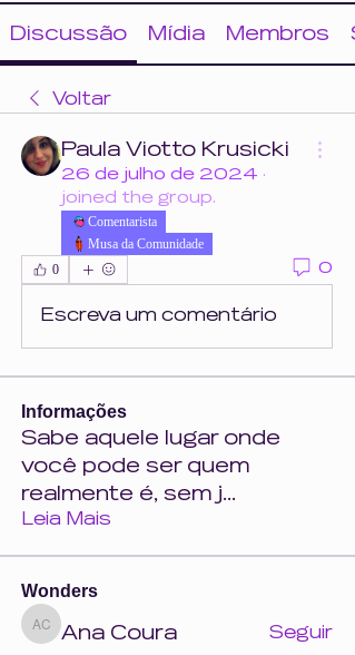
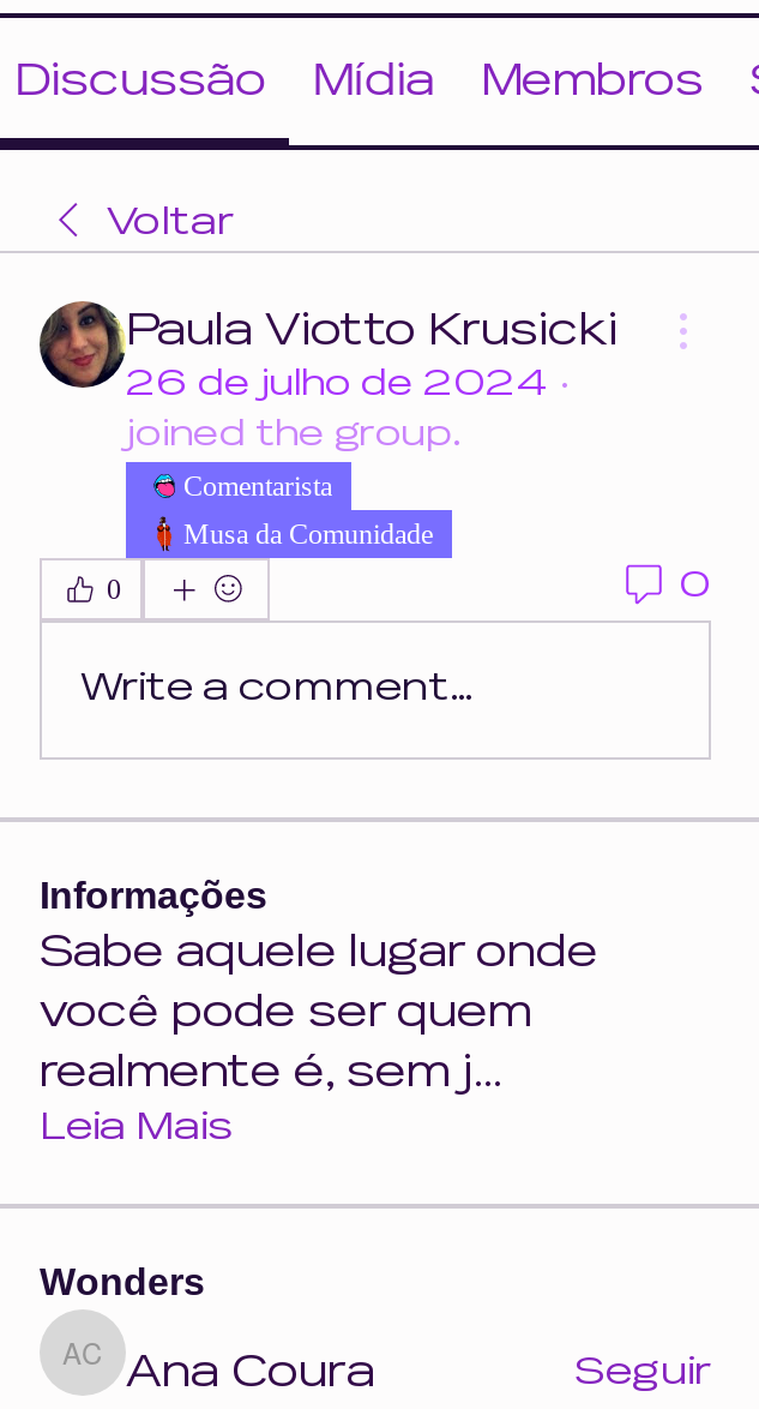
[40,306,277,325] Escreva um comentário -> [80,668,471,709] Write a comment...

